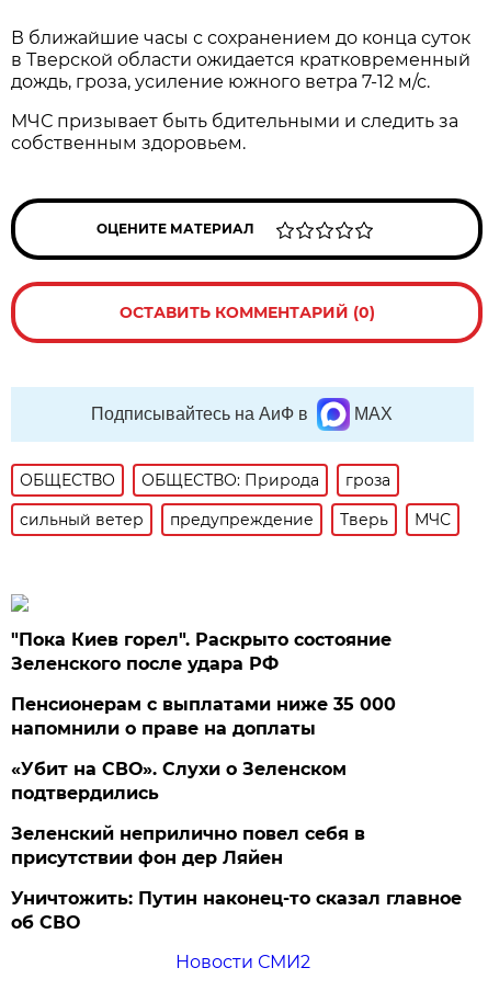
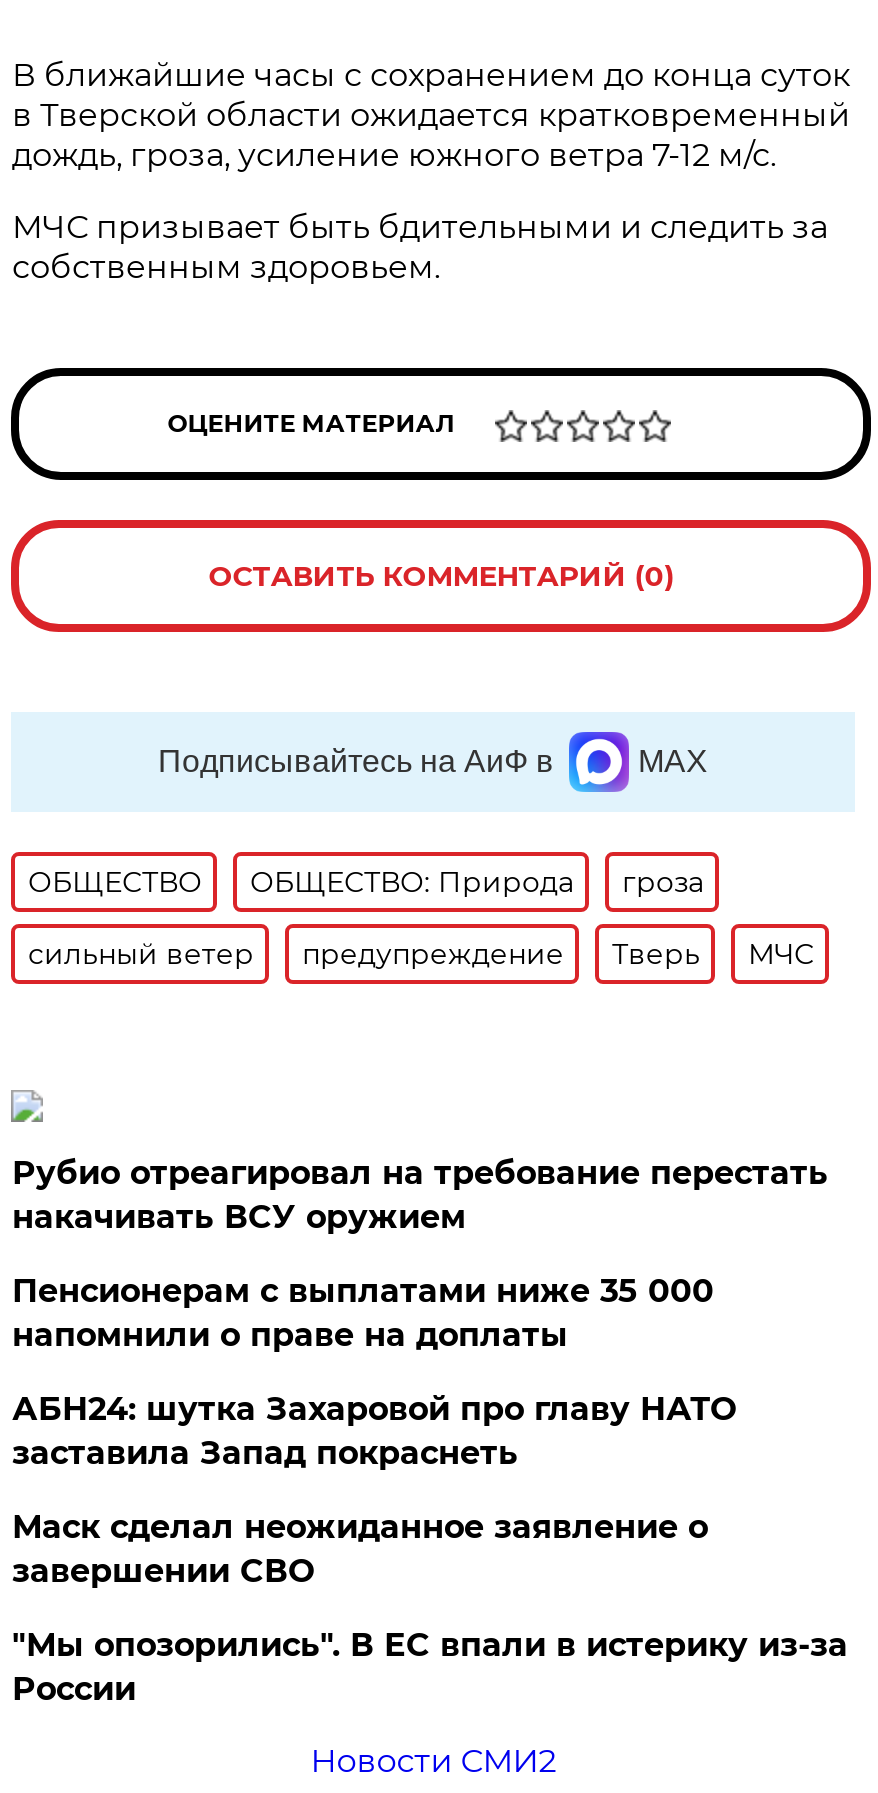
[11,629,392,674] "Пока Киев горел". Раскрыто состояние | Зеленского после удара РФ -> [12,1154,828,1236] Рубио отреагировал на требование перестать | накачивать ВСУ оружием
[11,759,347,804] «Убит на СВО». Слухи о Зеленском | подтвердились -> [12,1390,736,1472] АБН24: шутка Захаровой про главу НАТО | заставила Запад покраснеть
[11,823,366,868] Зеленский неприлично повел cебя в | присутствии фон дер Ляйен -> [12,1508,708,1590] Маск сделал неожиданное заявление о | завершении СВО
[11,888,462,933] Уничтожить: Путин наконец-то сказал главное | об СВО -> [12,1626,848,1708] "Мы опозорились". В ЕС впали в истерику из-за | России

